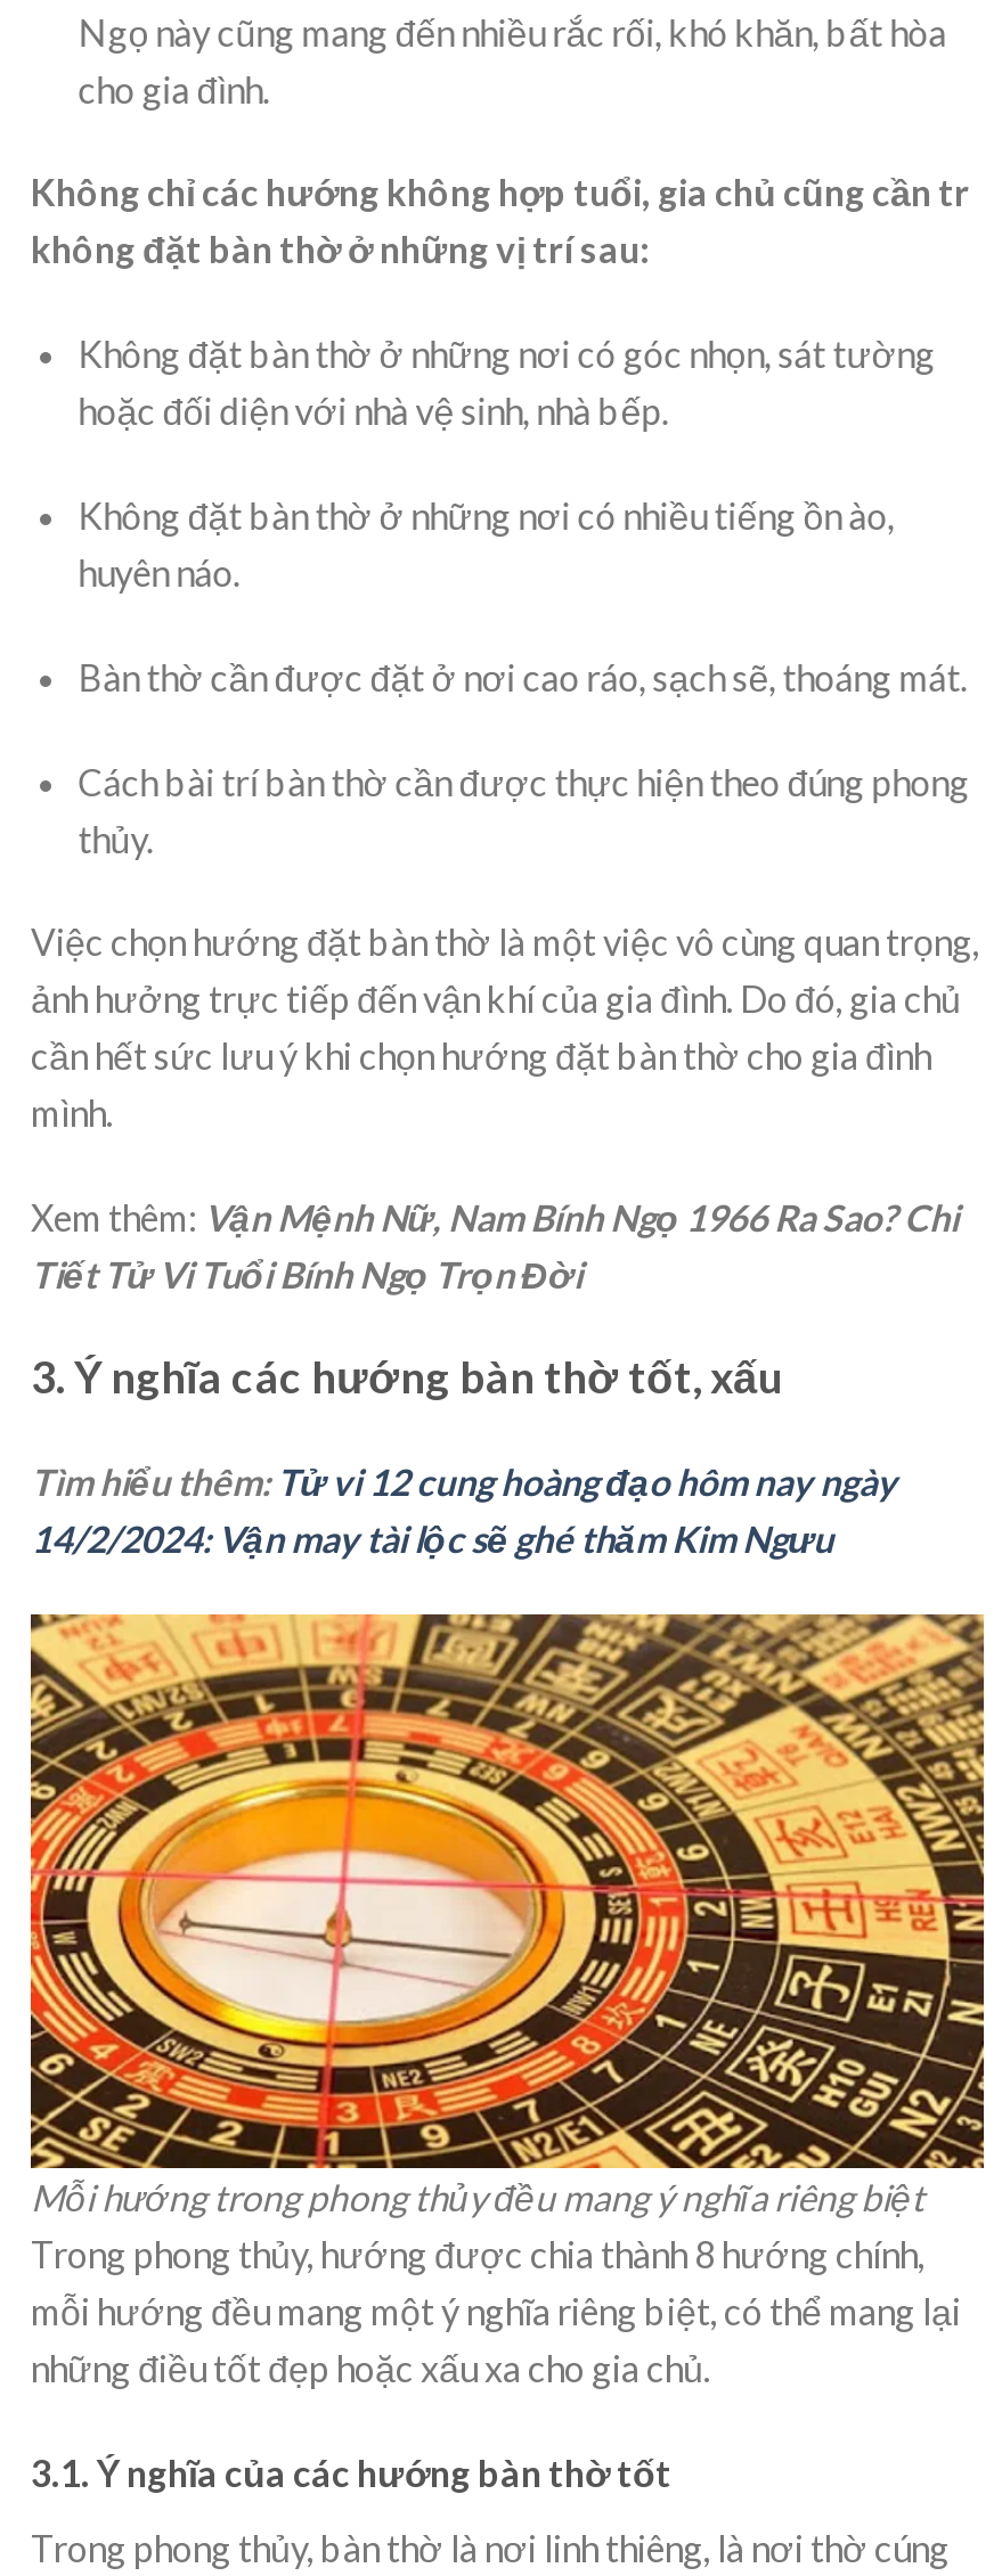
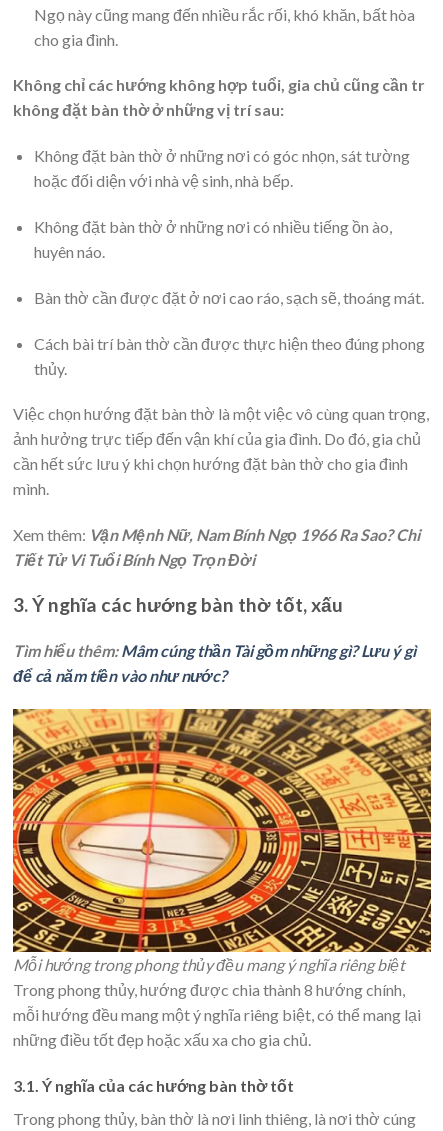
[31,1459,897,1559] Tìm hiểu thêm: Tử vi 12 cung hoàng đạo hôm nay ngày | 14/2/2024: Vận may tài lộc sẽ ghé thăm Kim Ngưu -> [13,641,416,685] Tìm hiểu thêm: Mâm cúng thần Tài gồm những gì? Lưu ý gì | để cả năm tiền vào như nước?

